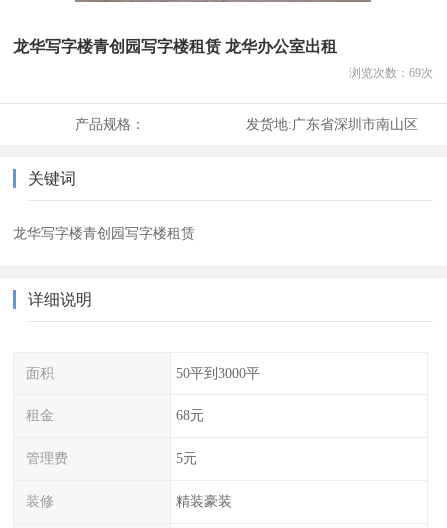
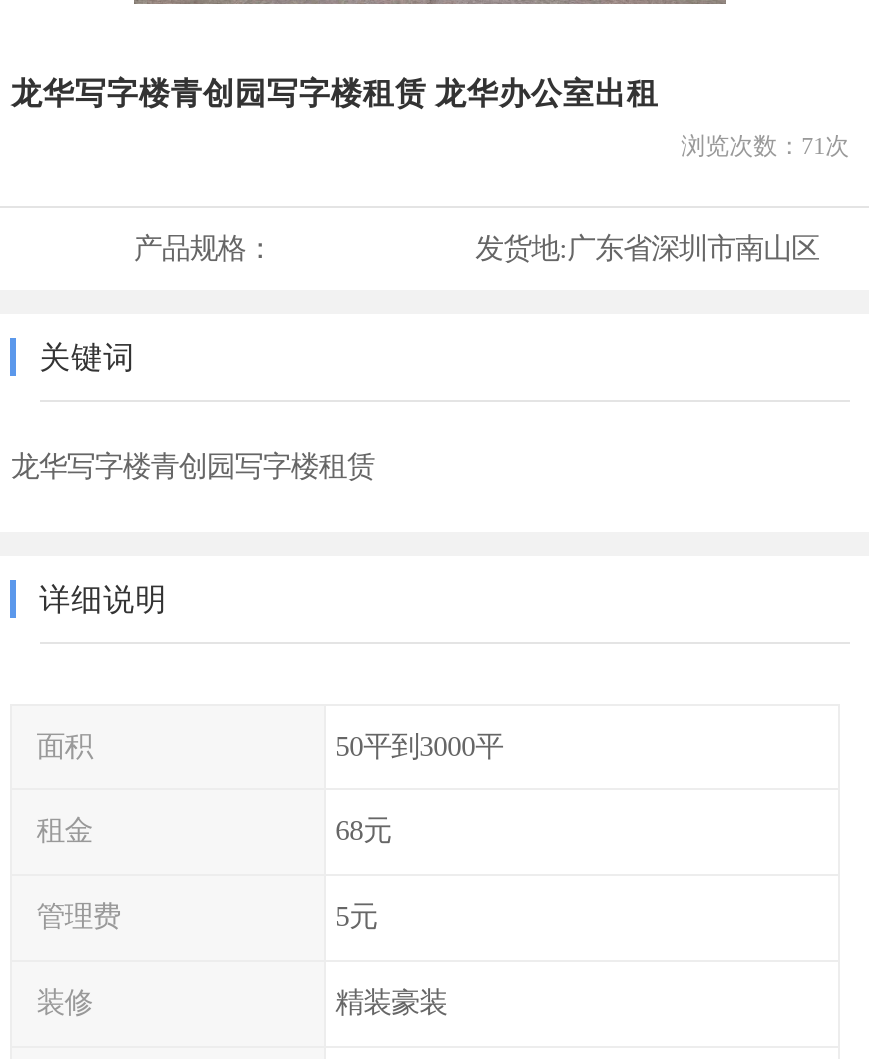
[349,66,433,80] 浏览次数：69次 -> [681,131,849,159] 浏览次数：71次

